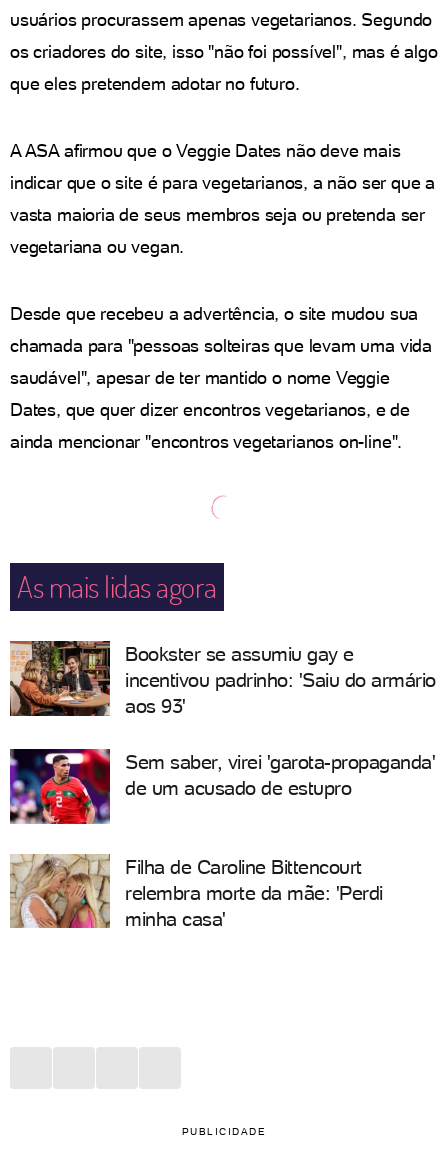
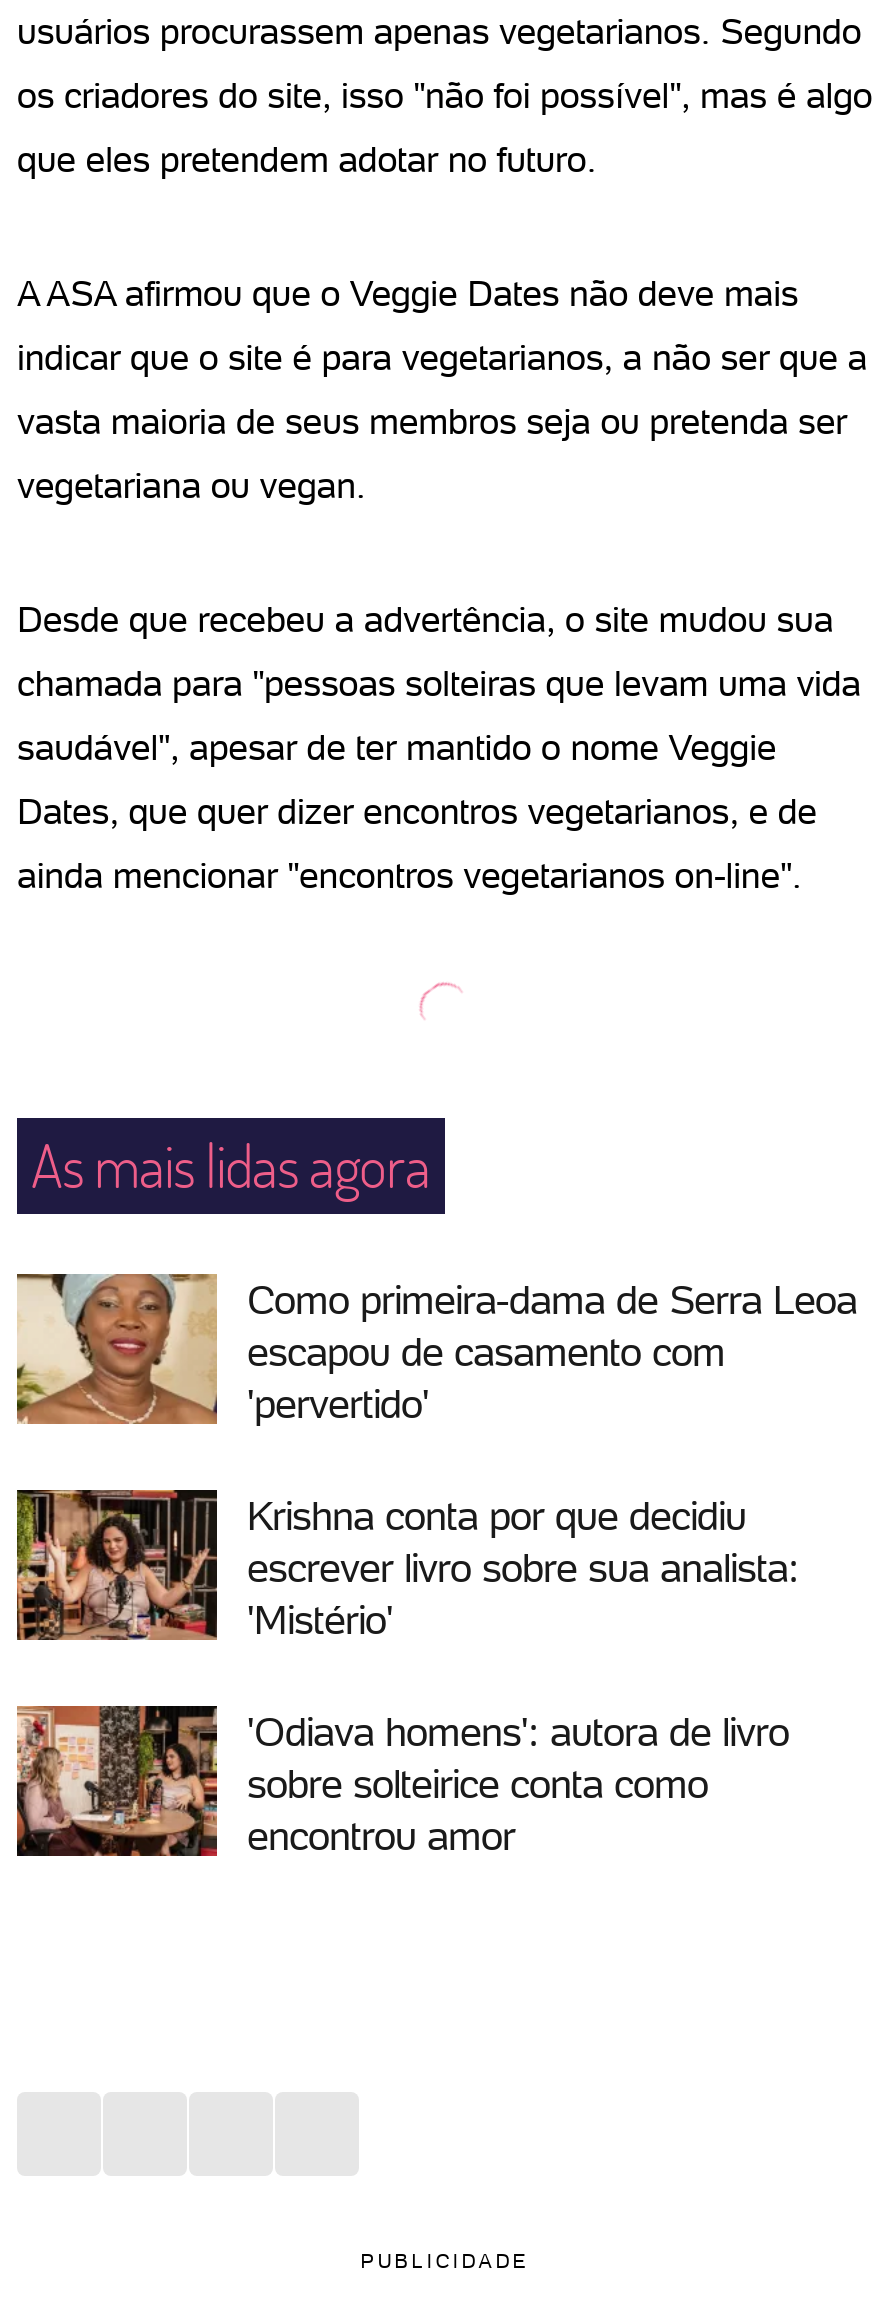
[10,640,435,718] [image] | Bookster se assumiu gay e | incentivou padrinho: 'Saiu do armário | aos 93' -> [17,1272,857,1428] [image] | Como primeira-dama de Serra Leoa | escapou de casamento com | 'pervertido'
[9,748,435,825] [image] | Sem saber, virei 'garota-propaganda' | de um acusado de estupro -> [15,1488,799,1644] [image] | Krishna conta por que decidiu | escrever livro sobre sua analista: | 'Mistério'
[11,853,382,931] [image] | Filha de Caroline Bittencourt | relembra morte da mãe: 'Perdi | minha casa' -> [17,1704,789,1860] [image] | 'Odiava homens': autora de livro | sobre solteirice conta como | encontrou amor

